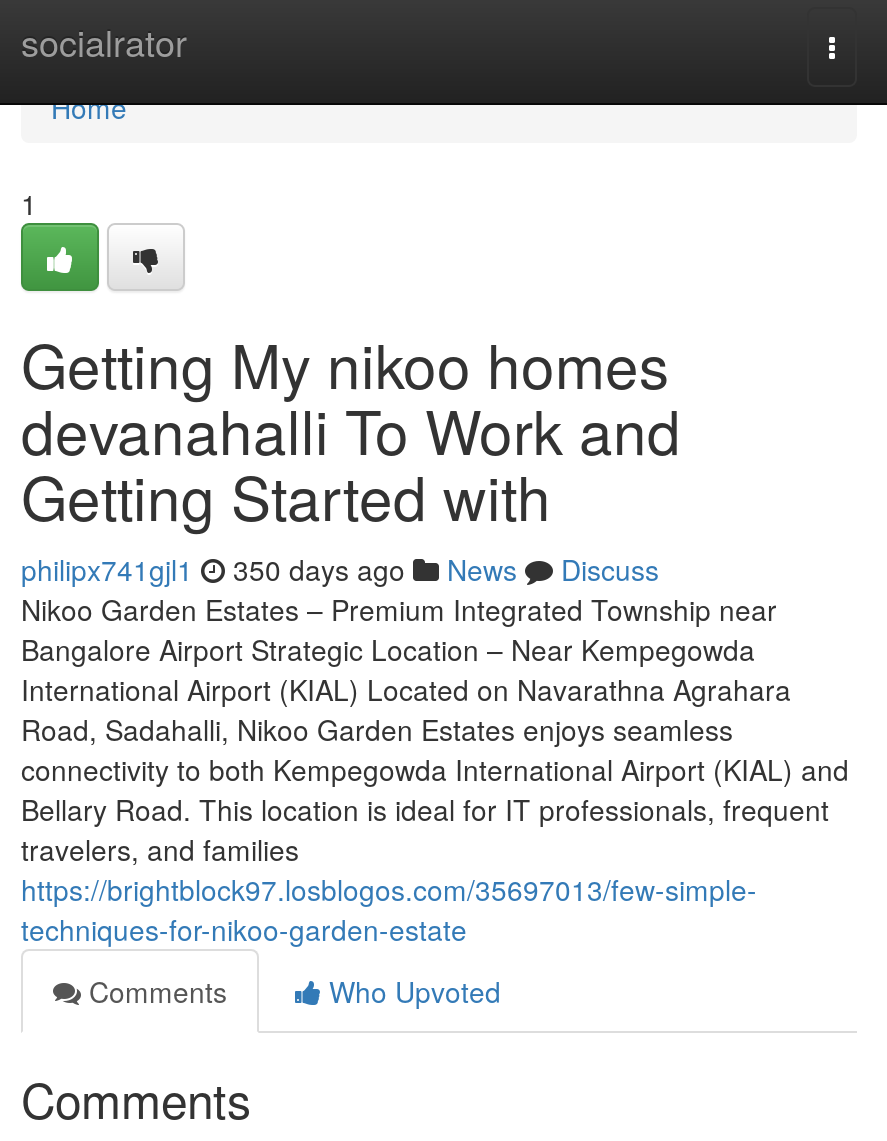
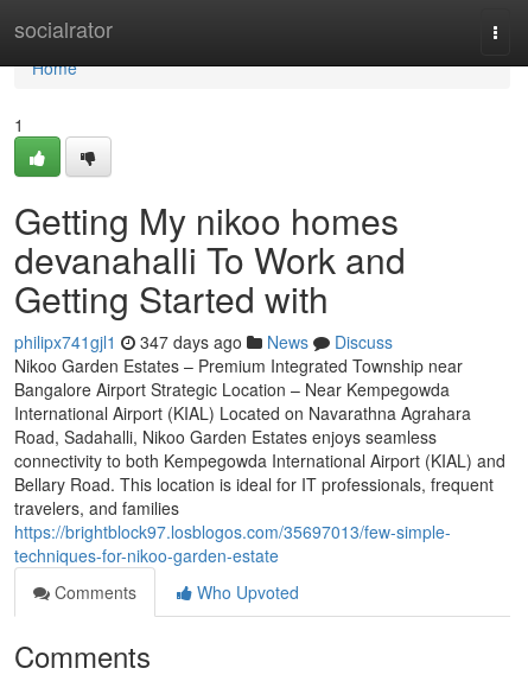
[21,549,659,589] philipx741gjl1 350 days ago News Discuss -> [14,330,393,354] philipx741gjl1 347 days ago News Discuss

